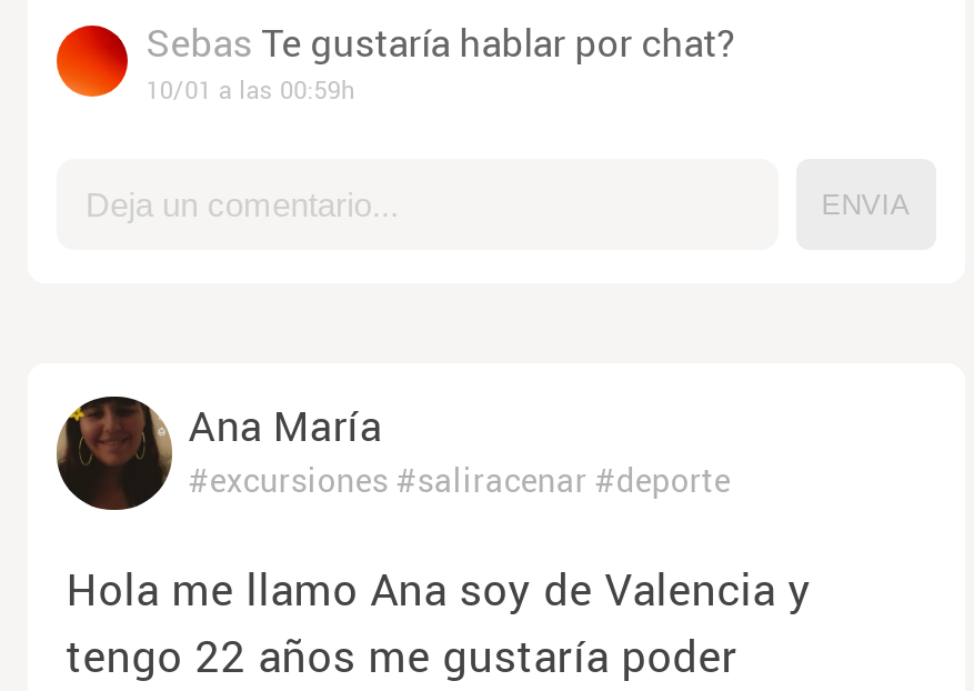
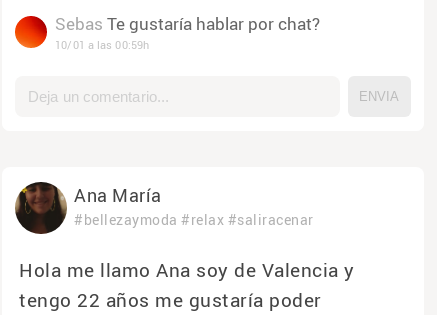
[189,458,731,500] #excursiones #saliracenar #deporte -> [74,210,314,229] #bellezaymoda #relax #saliracenar

